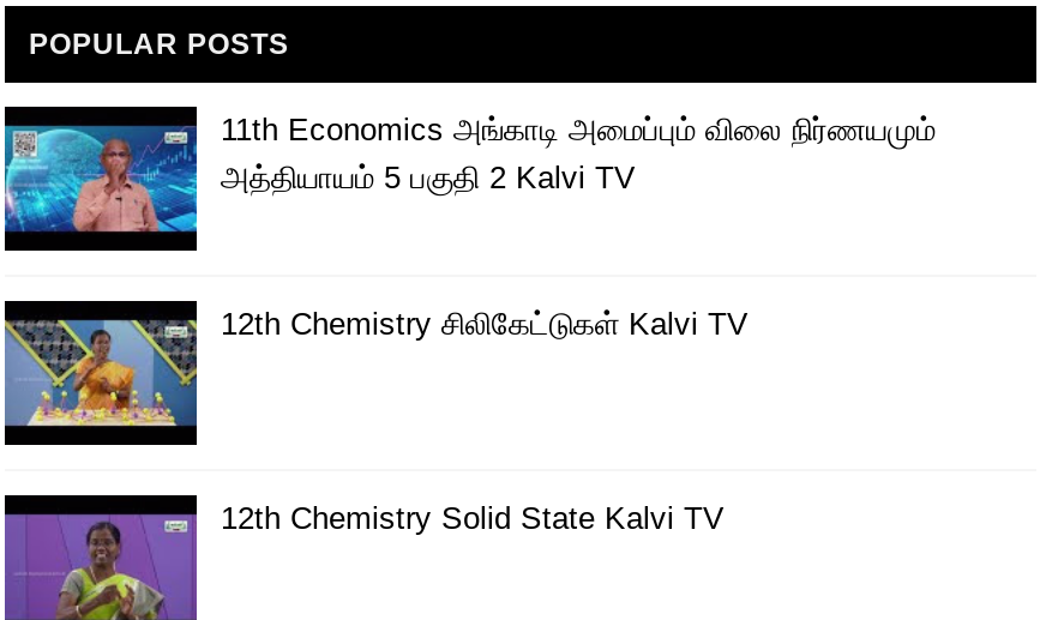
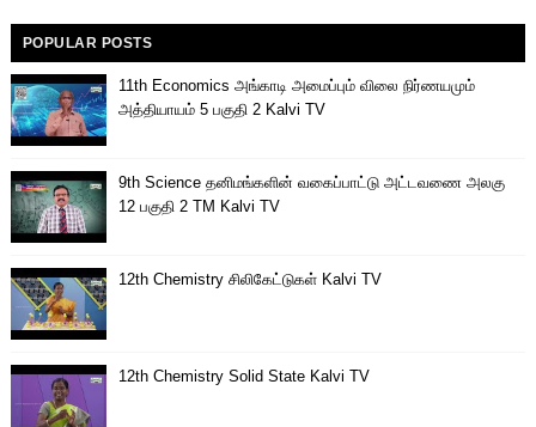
none -> [10,173,505,233] [image] | 9th Science தனிமங்களின் வகைப்பாட்டு அட்டவணை அலகு | 12 பகுதி 2 TM Kalvi TV

